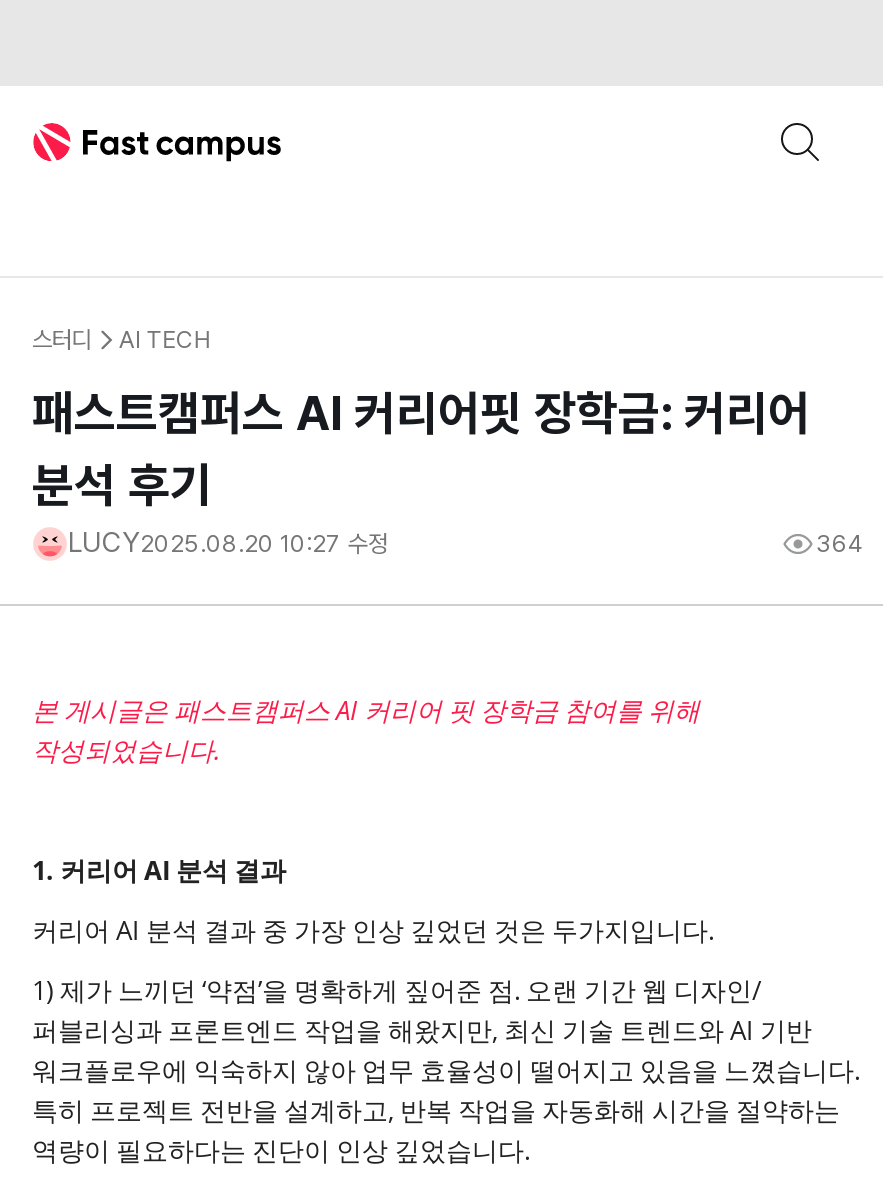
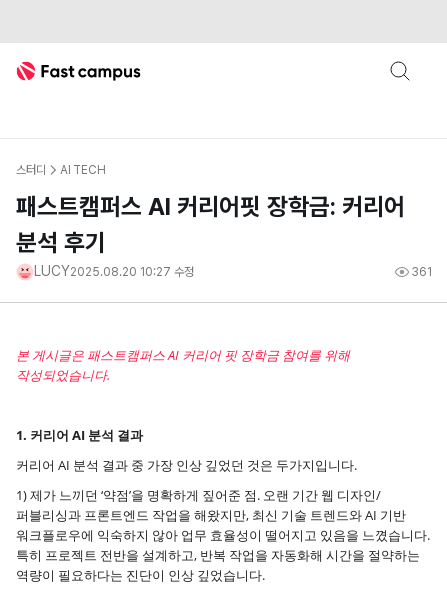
[816,529,864,557] 364 -> [411,264,432,278] 361

